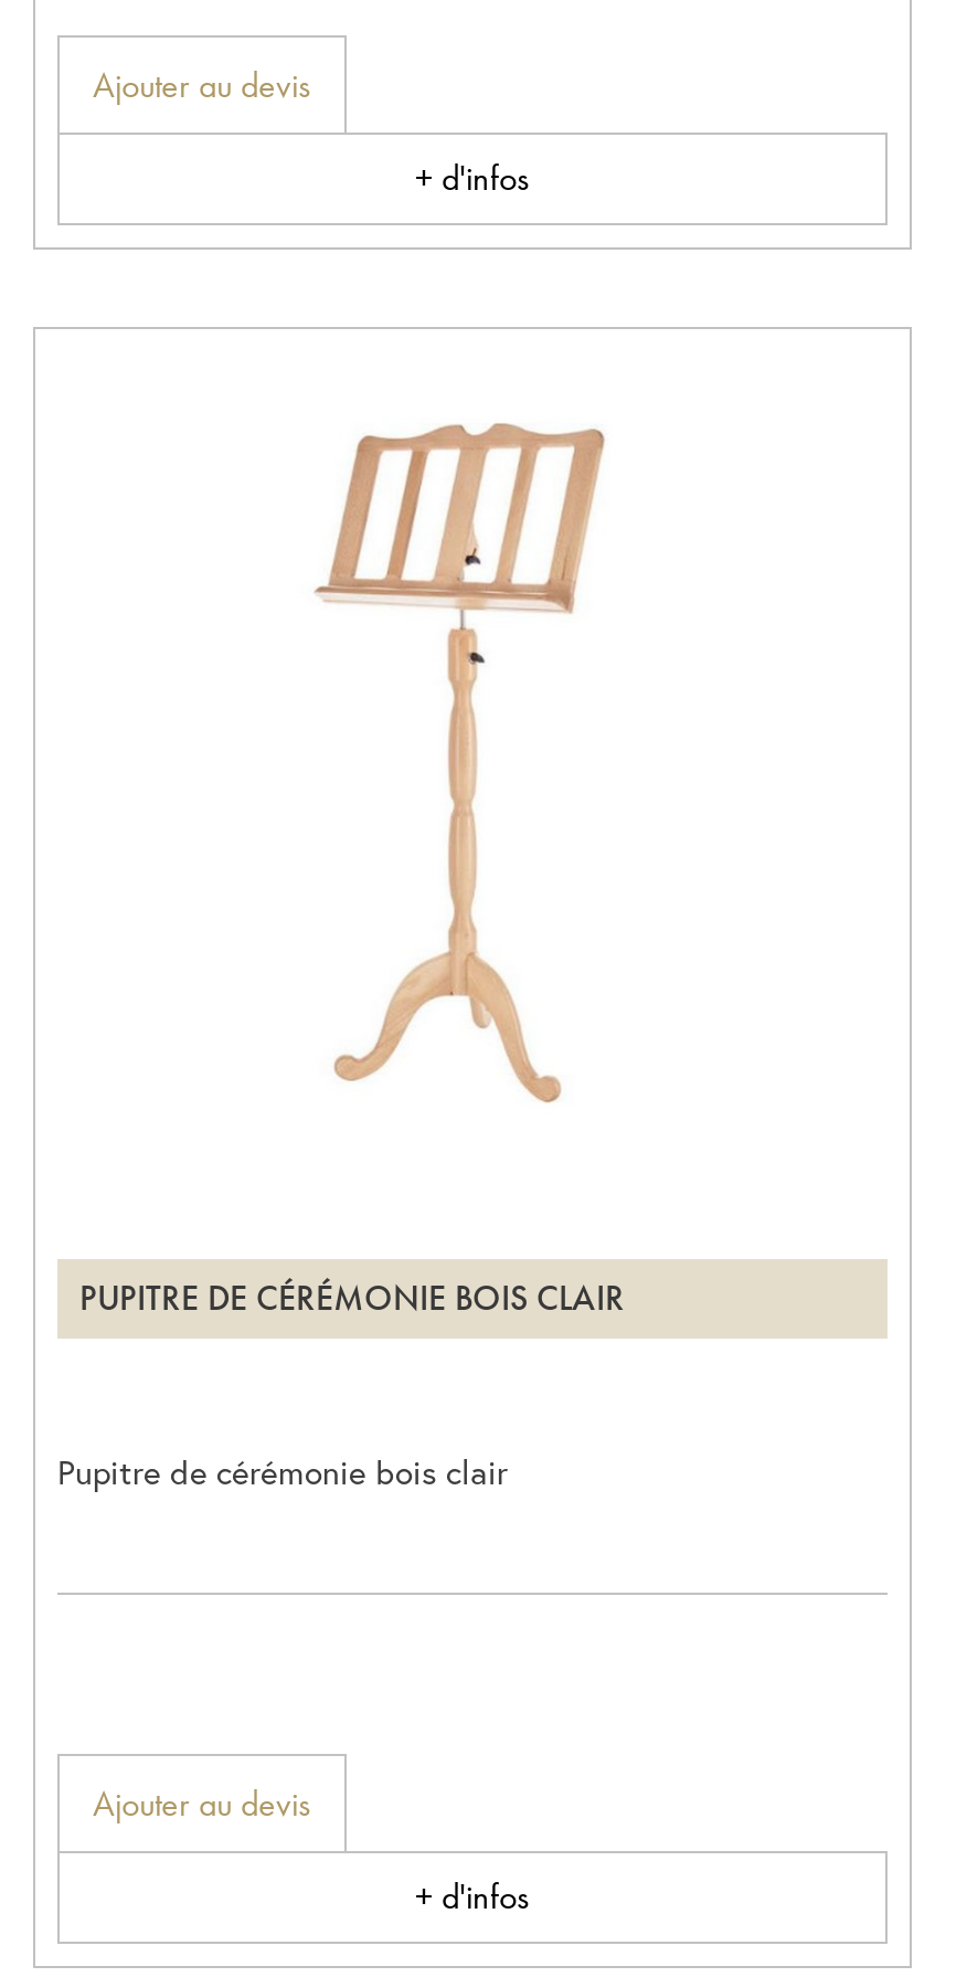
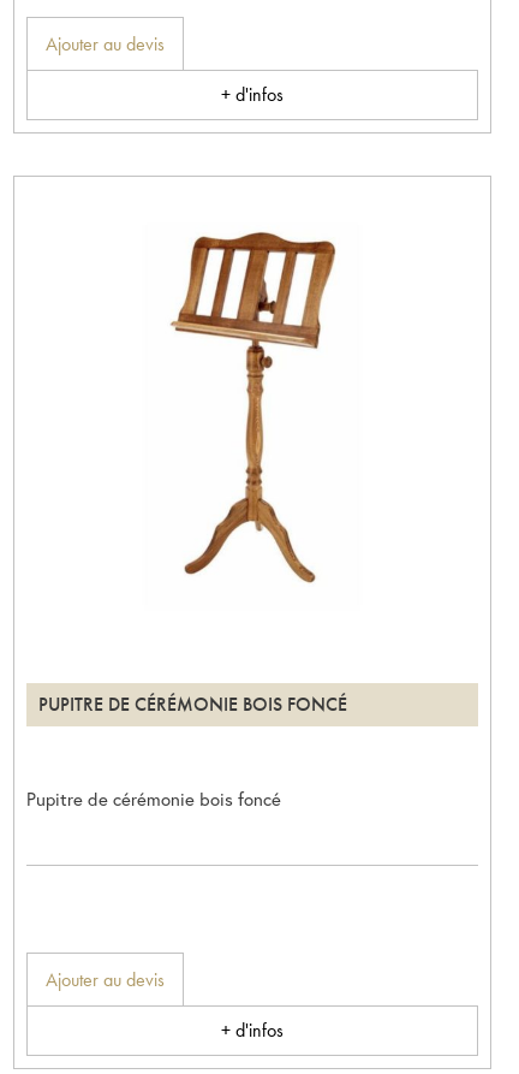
[314,420,627,1104] [image] -> [167,229,336,598] [image]
[79,1275,625,1321] PUPITRE DE CÉRÉMONIE BOIS CLAIR -> [38,692,347,717] PUPITRE DE CÉRÉMONIE BOIS FONCÉ
[57,1449,508,1493] Pupitre de cérémonie bois clair -> [26,787,281,811] Pupitre de cérémonie bois foncé

